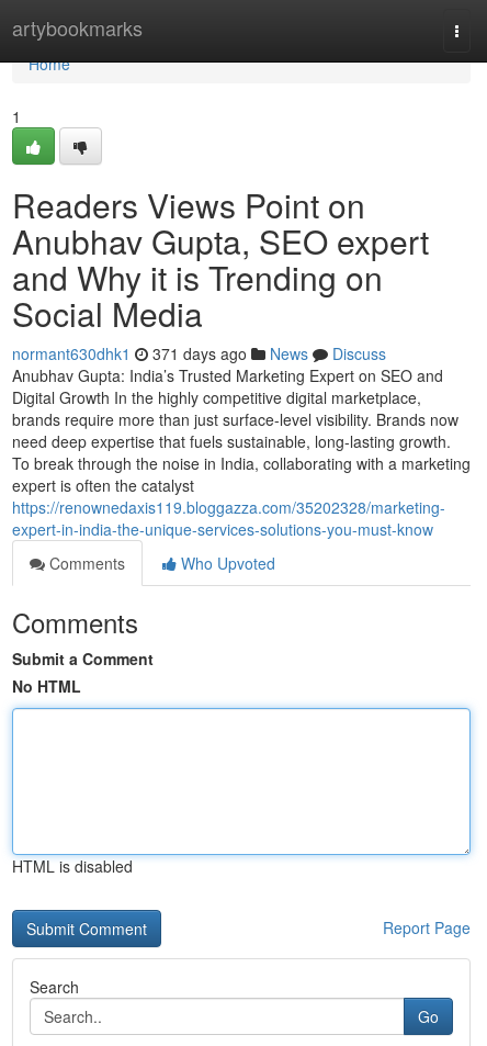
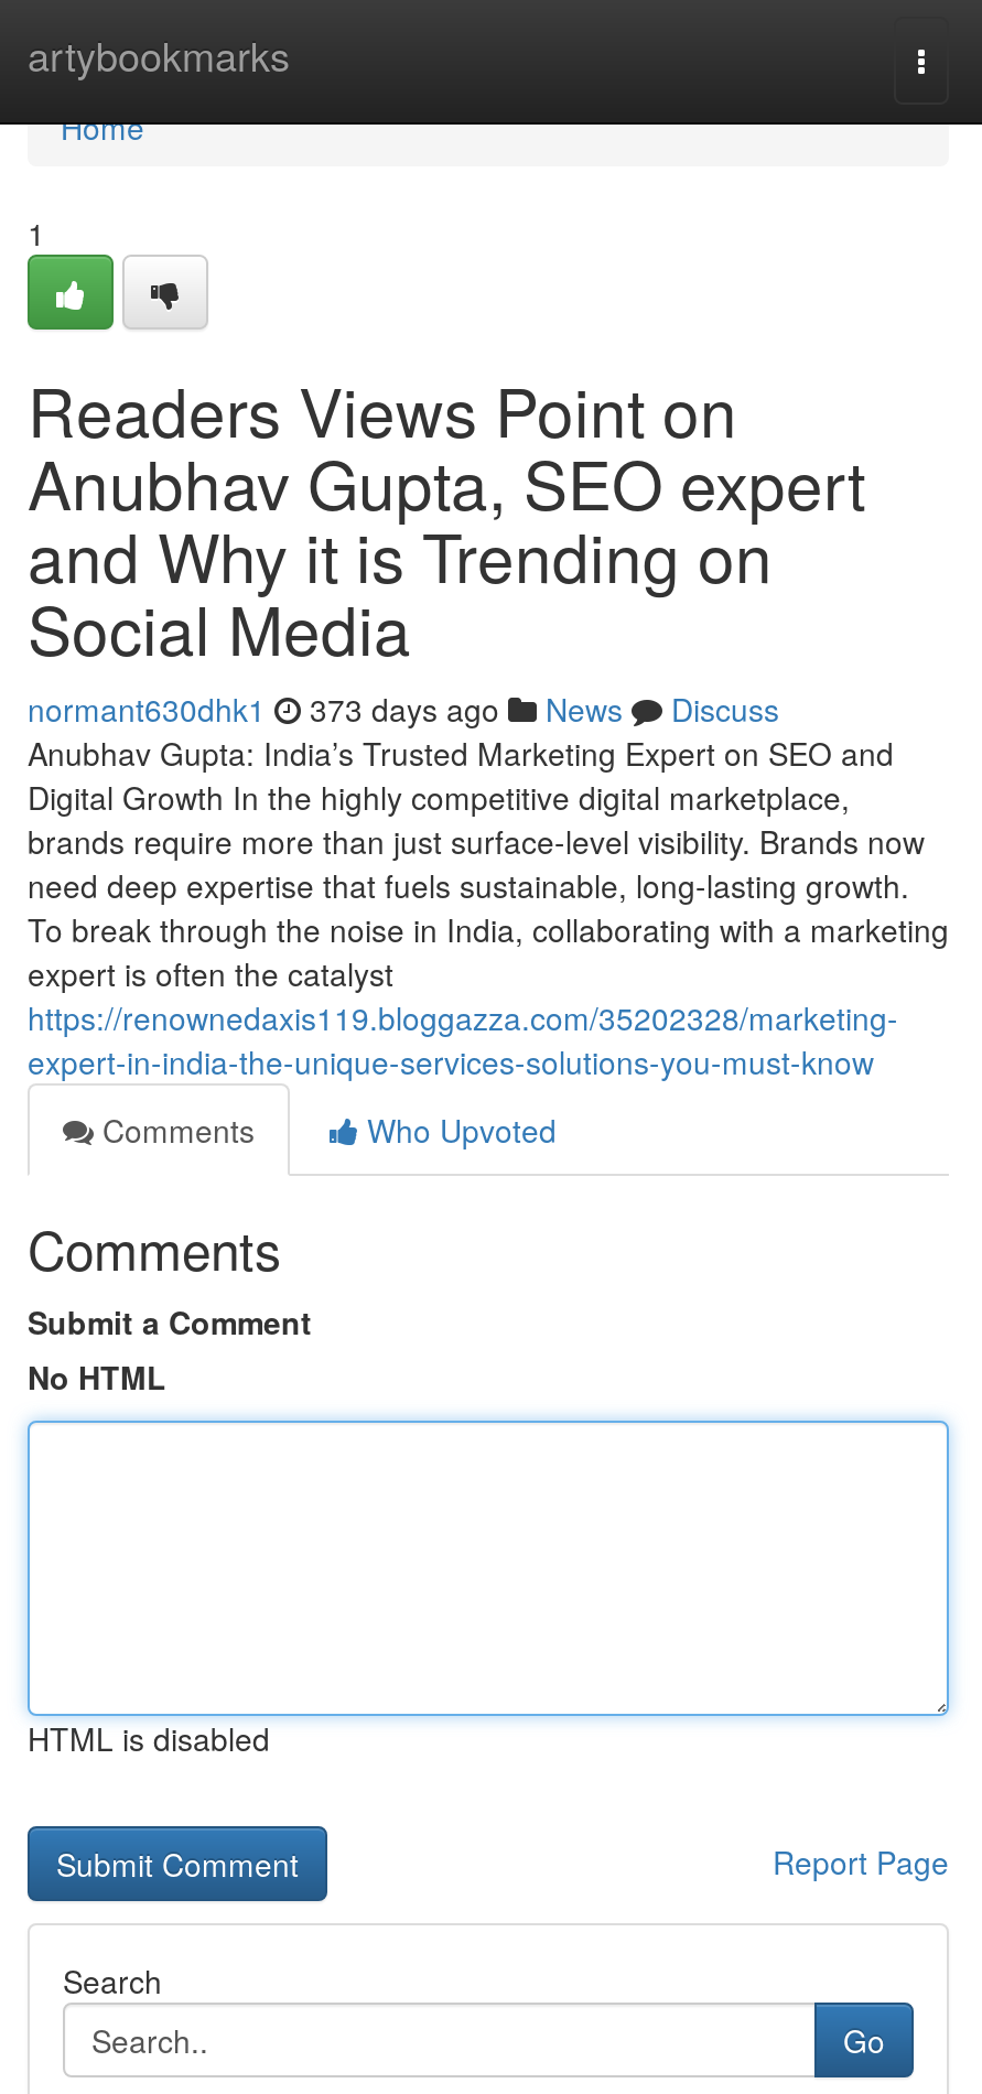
[12,342,386,364] normant630dhk1 371 days ago News Discuss -> [28,687,779,731] normant630dhk1 373 days ago News Discuss

